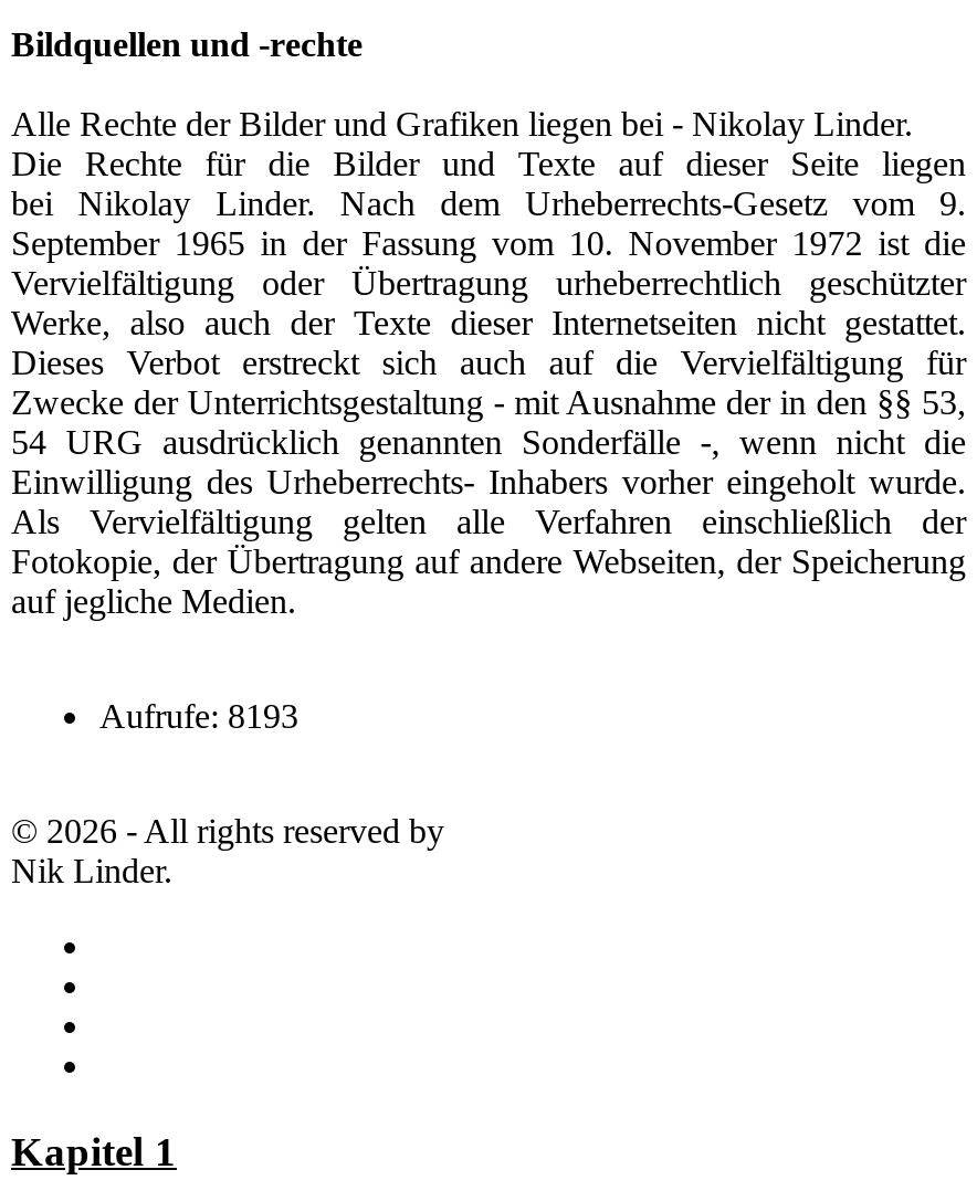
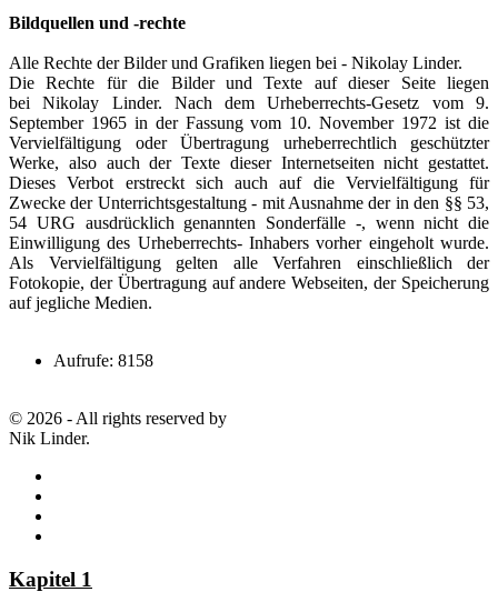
[99,697,298,735] Aufrufe: 8193 -> [53,351,153,370] Aufrufe: 8158

